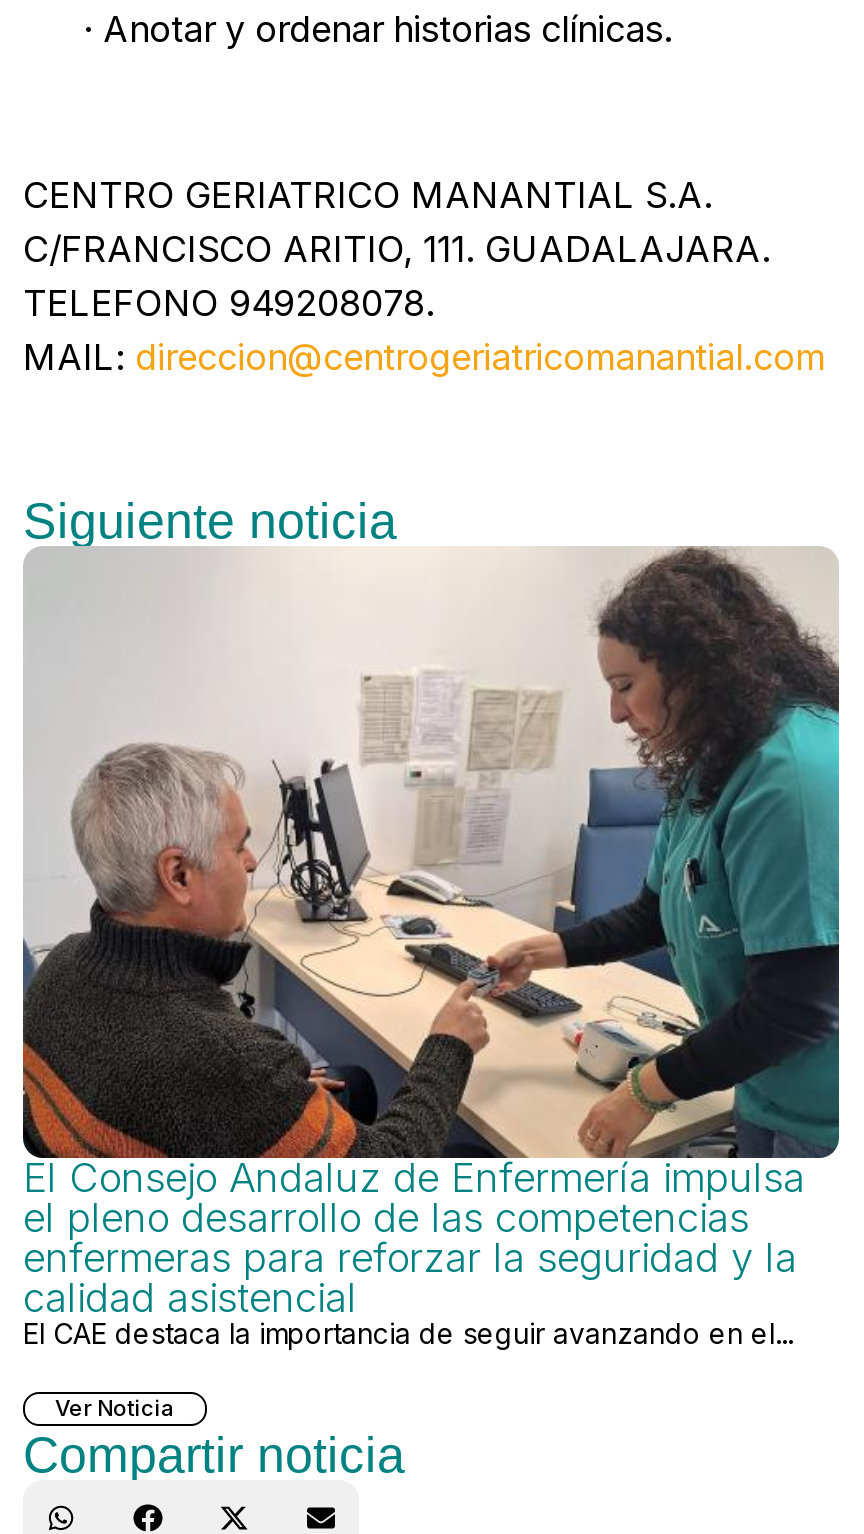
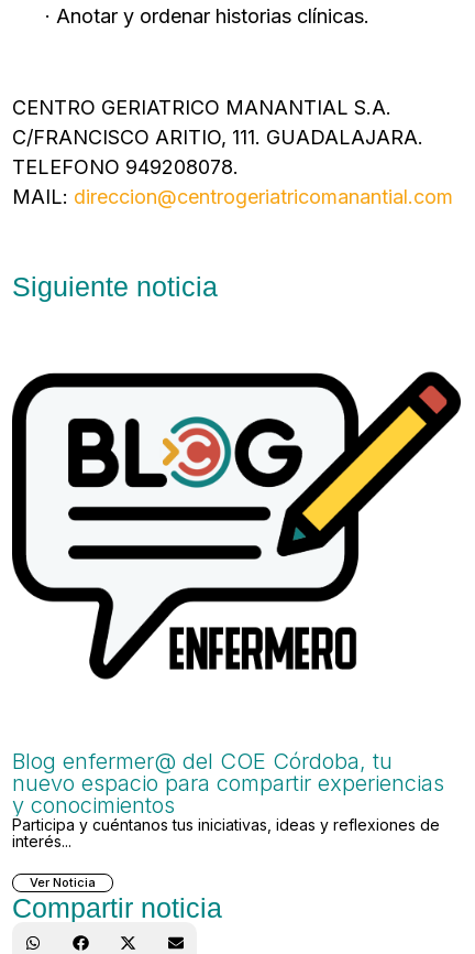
[21,544,841,1152] [image] -> [11,370,462,632] [image]
[23,1153,805,1349] El Consejo Andaluz de Enfermería impulsa | el pleno desarrollo de las competencias | enfermeras para reforzar la seguridad y la | calidad asistencial | El CAE destaca la importancia de seguir avanzando en el... -> [12,748,444,850] Blog enfermer@ del COE Córdoba, tu | nuevo espacio para compartir experiencias | y conocimientos | Participa y cuéntanos tus iniciativas, ideas y reflexiones de | interés...

